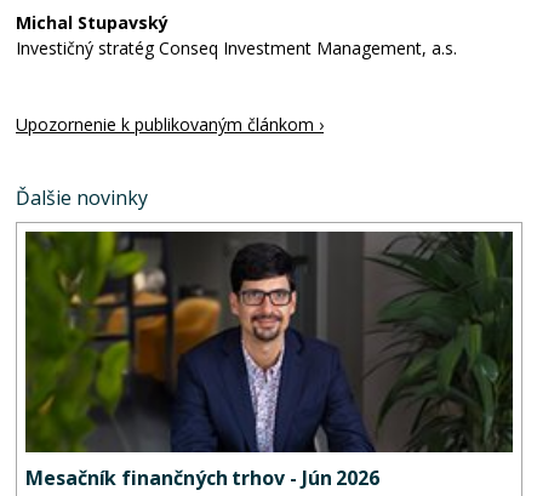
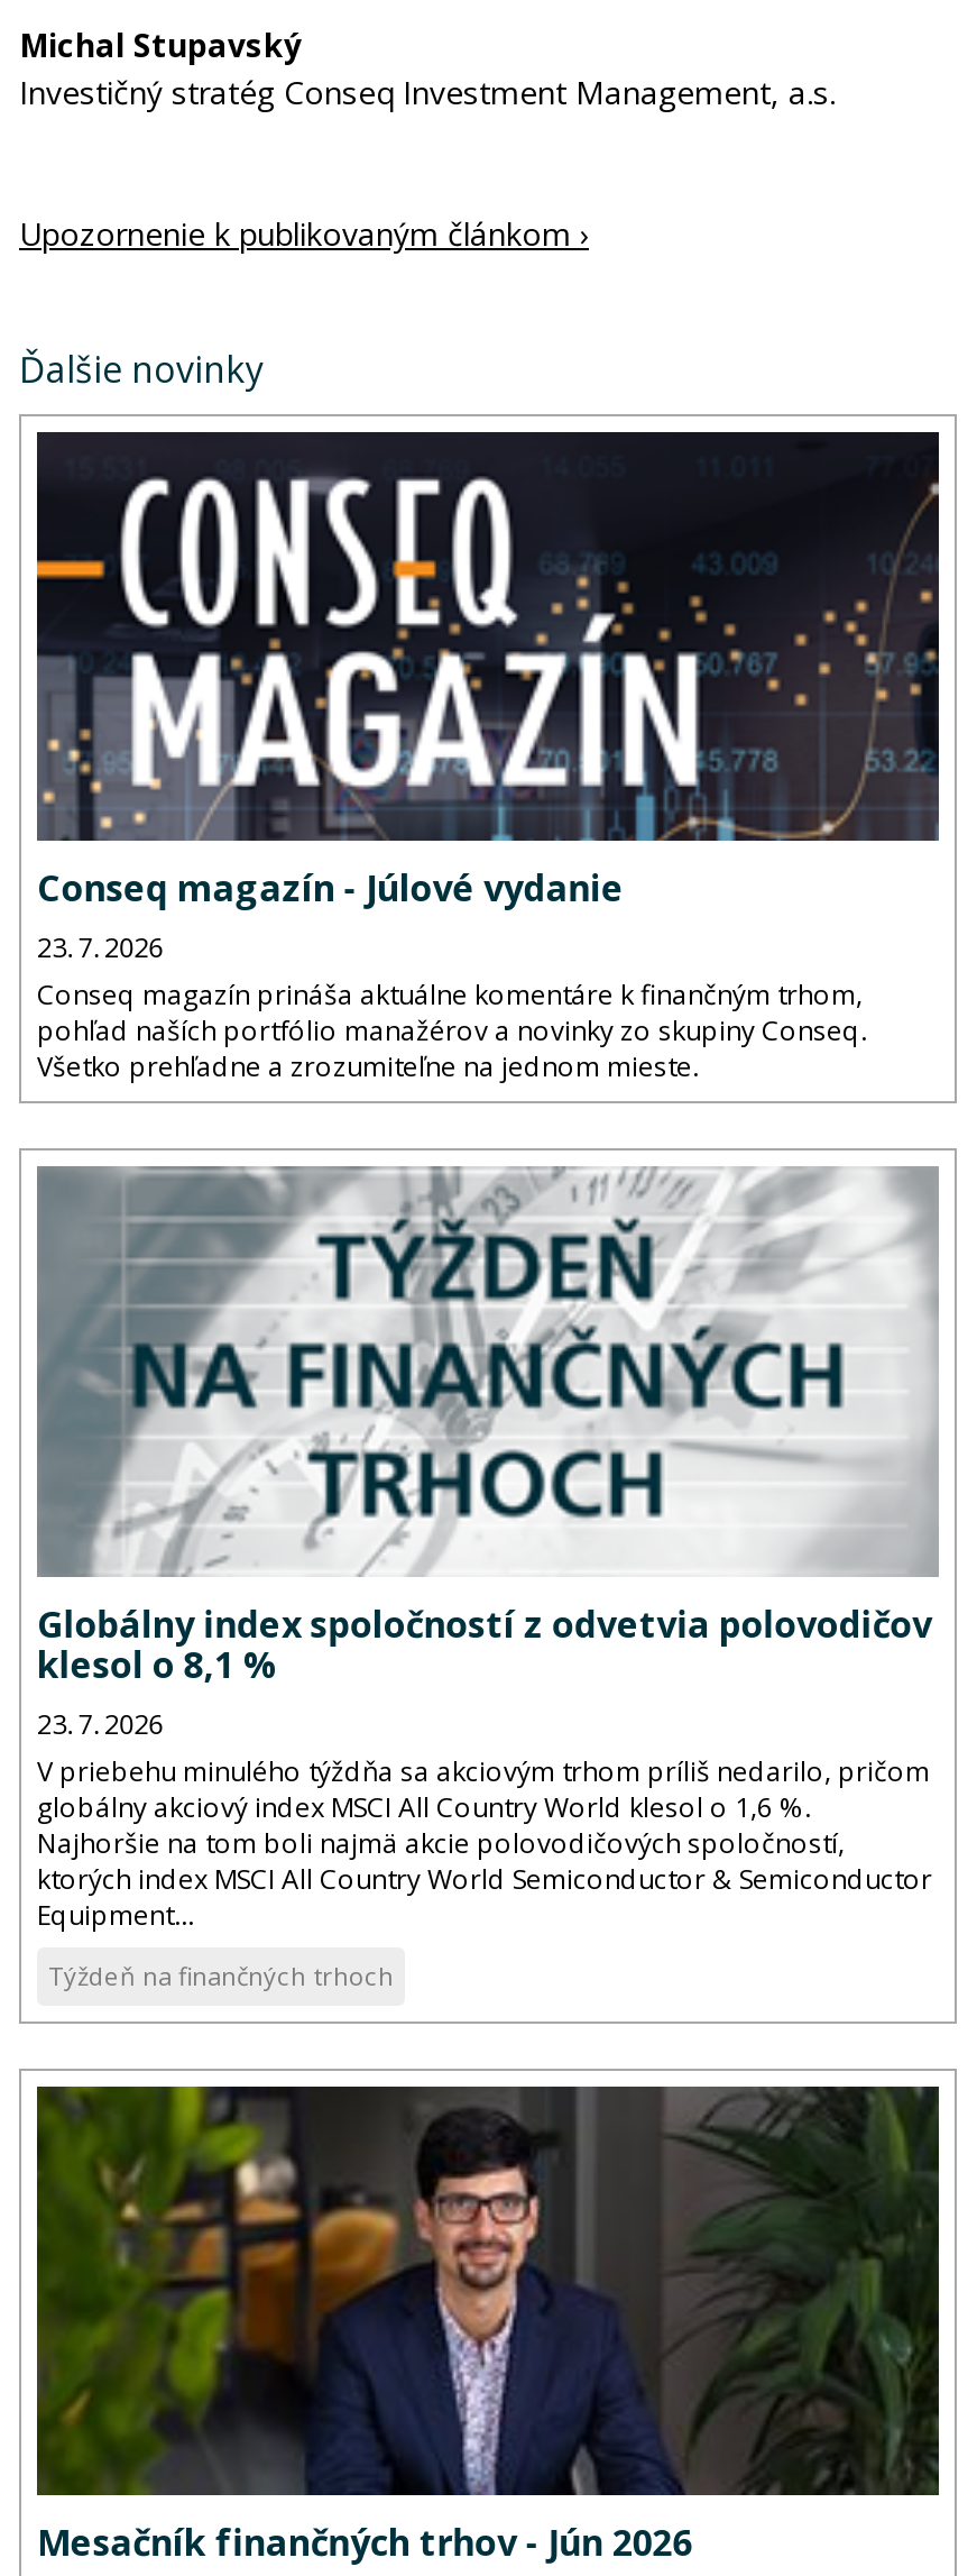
none -> [26,1148,950,1991] [image] | Globálny index spoločností z odvetvia polovodičov | klesol o 8,1 % | 23. 7. 2026 | V priebehu minulého týždňa sa akciovým trhom príliš nedarilo, pričom | globálny akciový index MSCI All Country World klesol o 1,6 %. | Najhoršie na tom boli najmä akcie polovodičových spoločností, | ktorých index MSCI All Country World Semiconductor & Semiconductor | Equipment... | Týždeň na finančných trhoch
none -> [35,430,939,1086] [image] | Conseq magazín - Júlové vydanie | 23. 7. 2026 | Conseq magazín prináša aktuálne komentáre k finančným trhom, | pohľad naších portfólio manažérov a novinky zo skupiny Conseq. | Všetko prehľadne a zrozumiteľne na jednom mieste.

